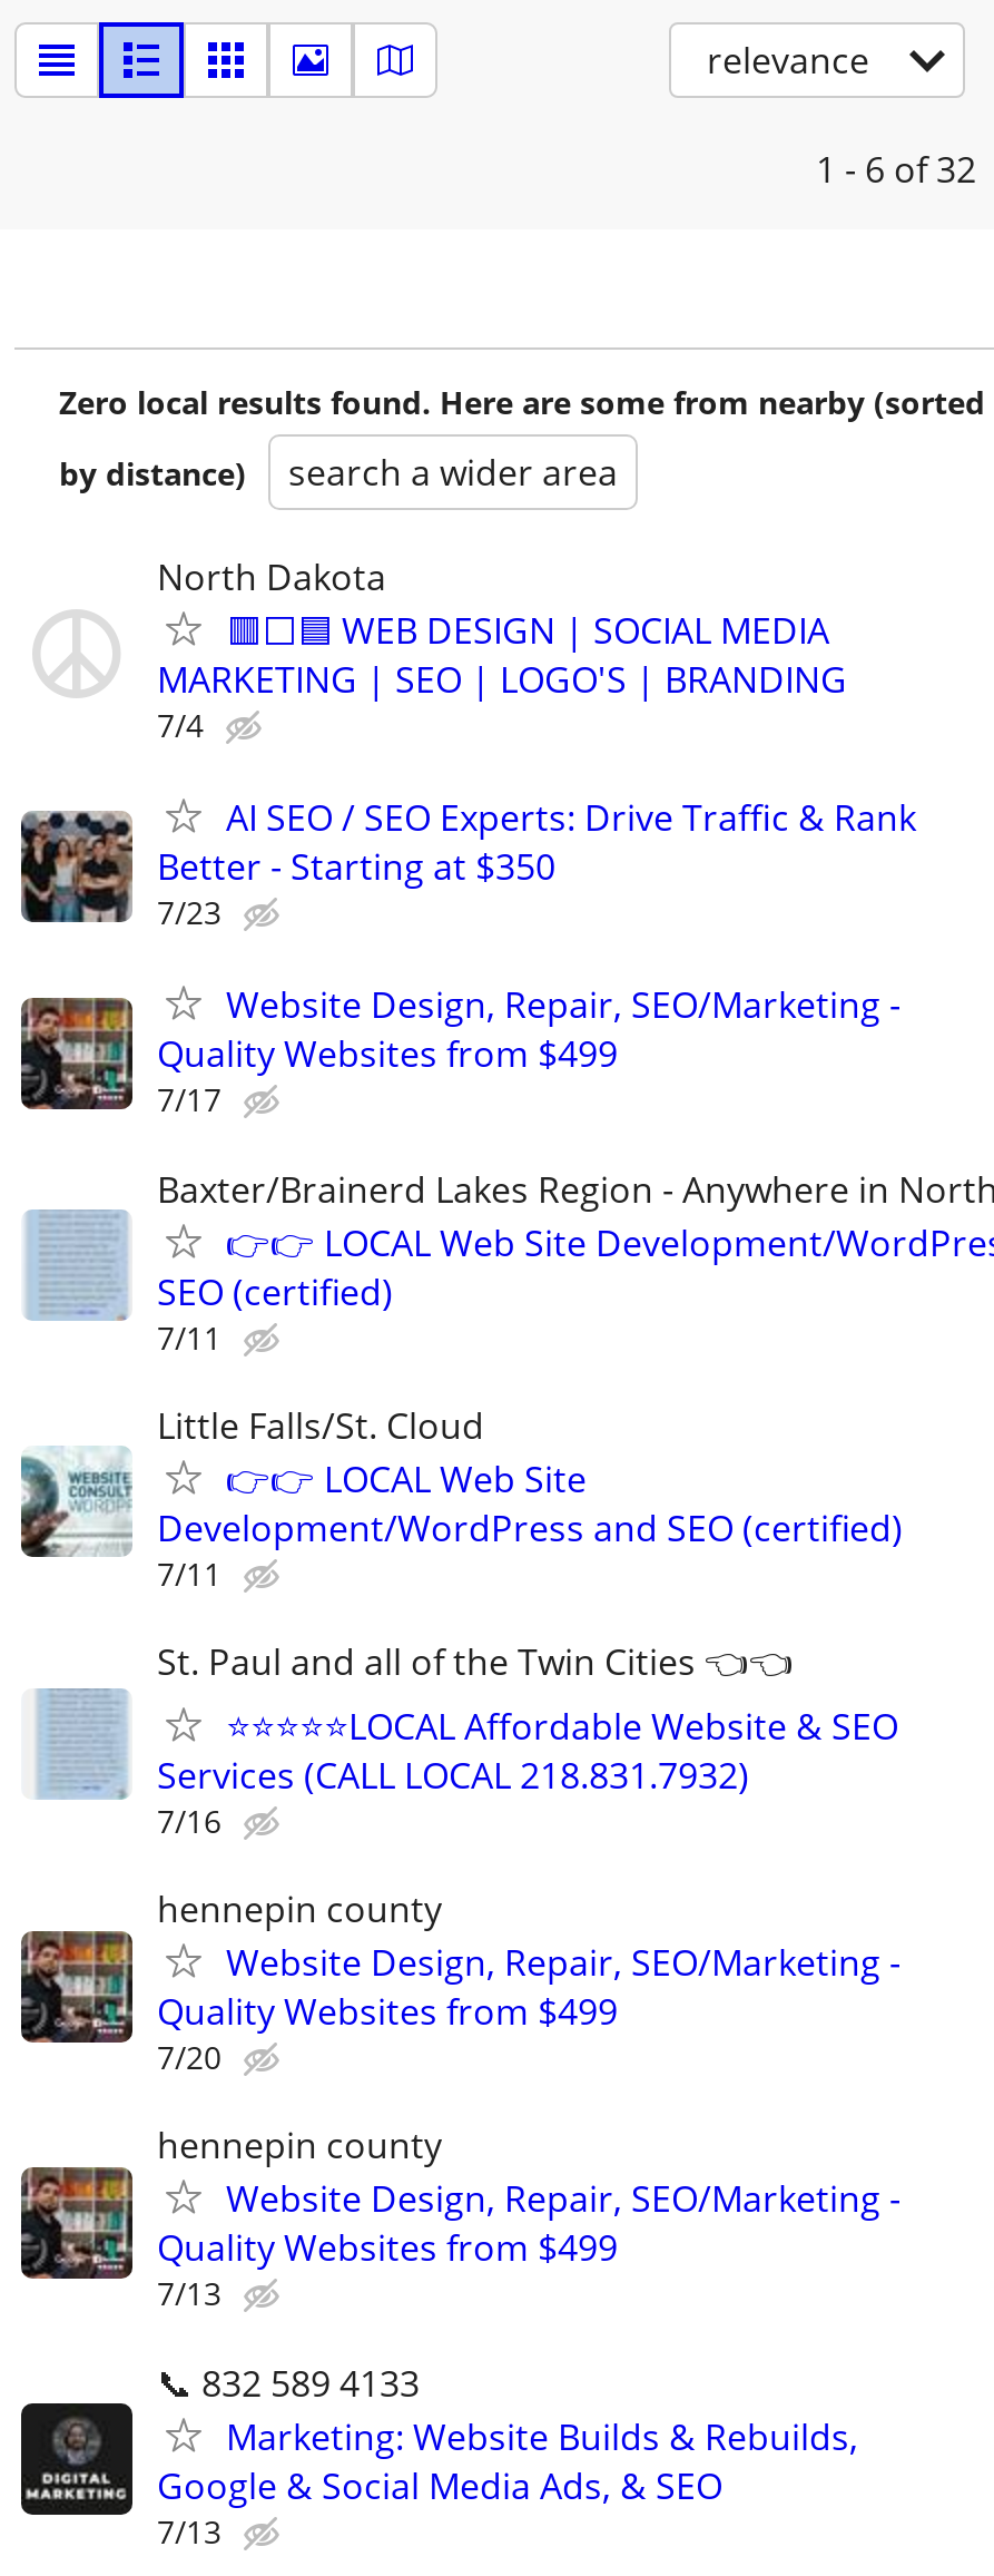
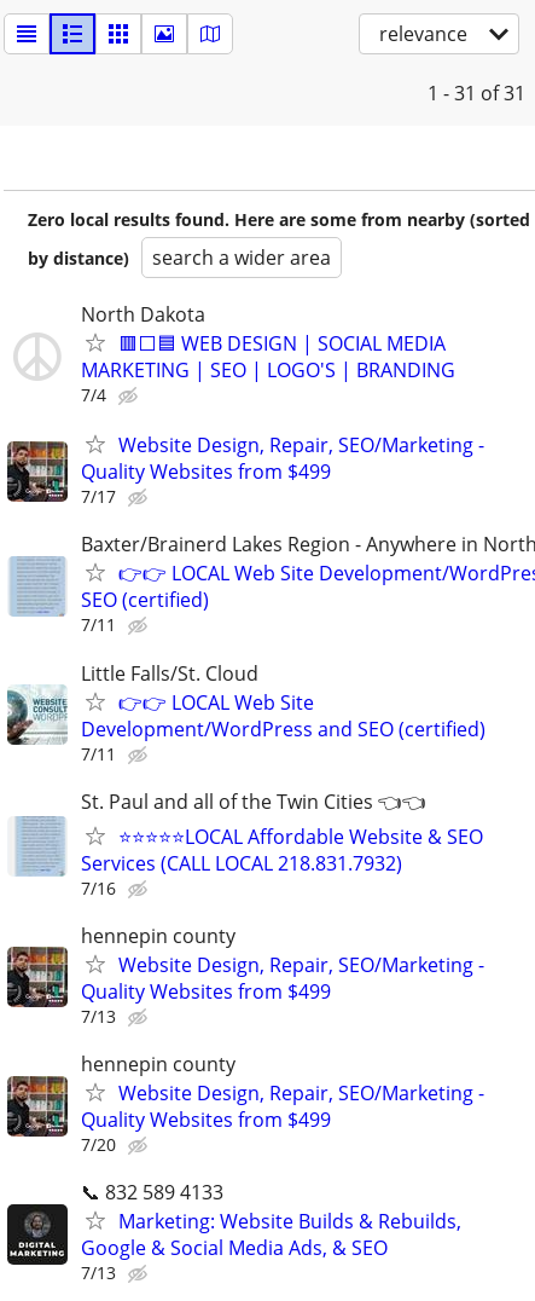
[816,145,976,194] 1 - 6 of 32 -> [428,80,525,106] 1 - 31 of 31
[19,793,916,934] [image] | AI SEO / SEO Experts: Drive Traffic & Rank | Better - Starting at $350 | 7/23 -> none
[157,2036,222,2078] 7/20 -> [81,1005,116,1028] 7/13
[157,2273,222,2315] 7/13 -> [81,1133,116,1156] 7/20

